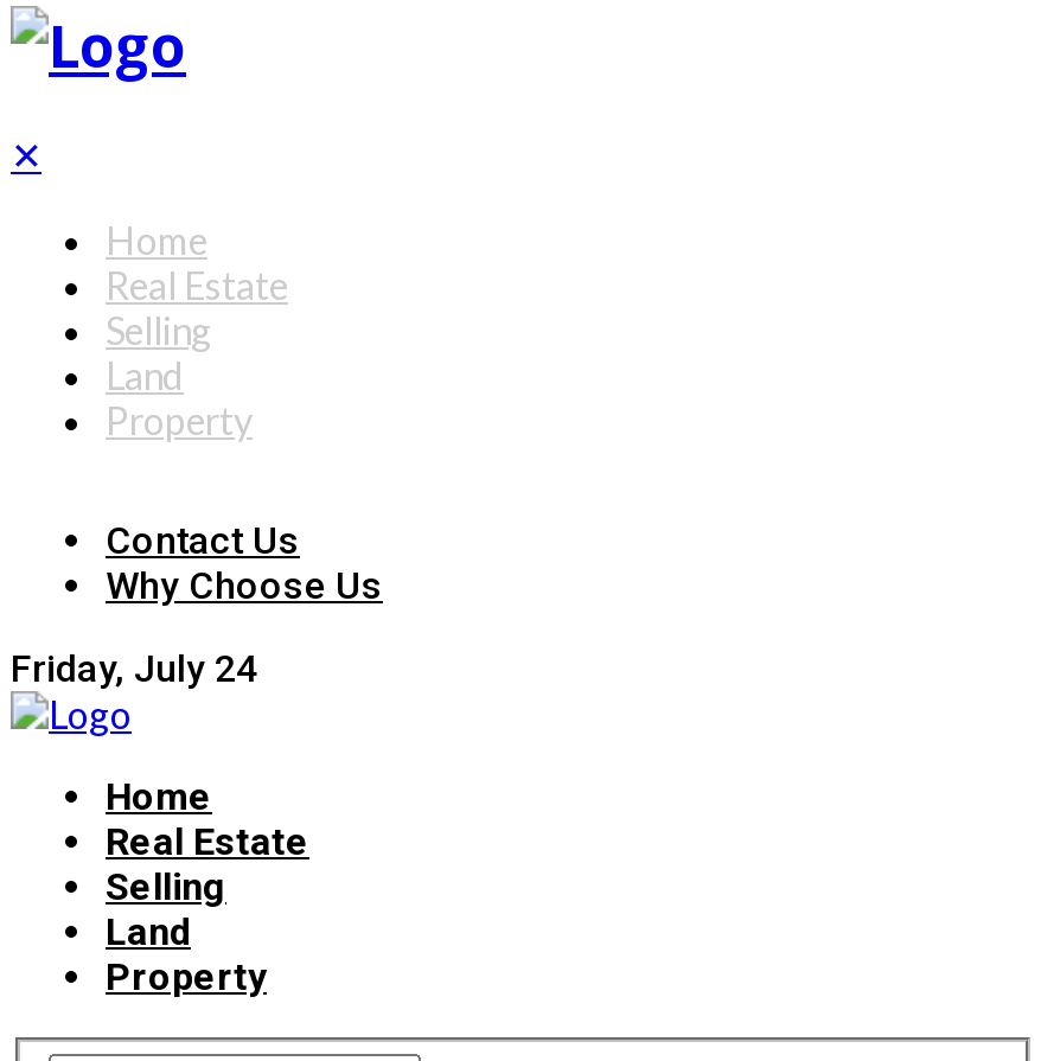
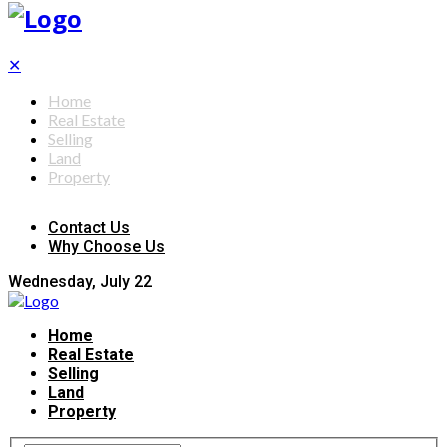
[11,646,257,691] Friday, July 24 -> [8,272,152,291] Wednesday, July 22

